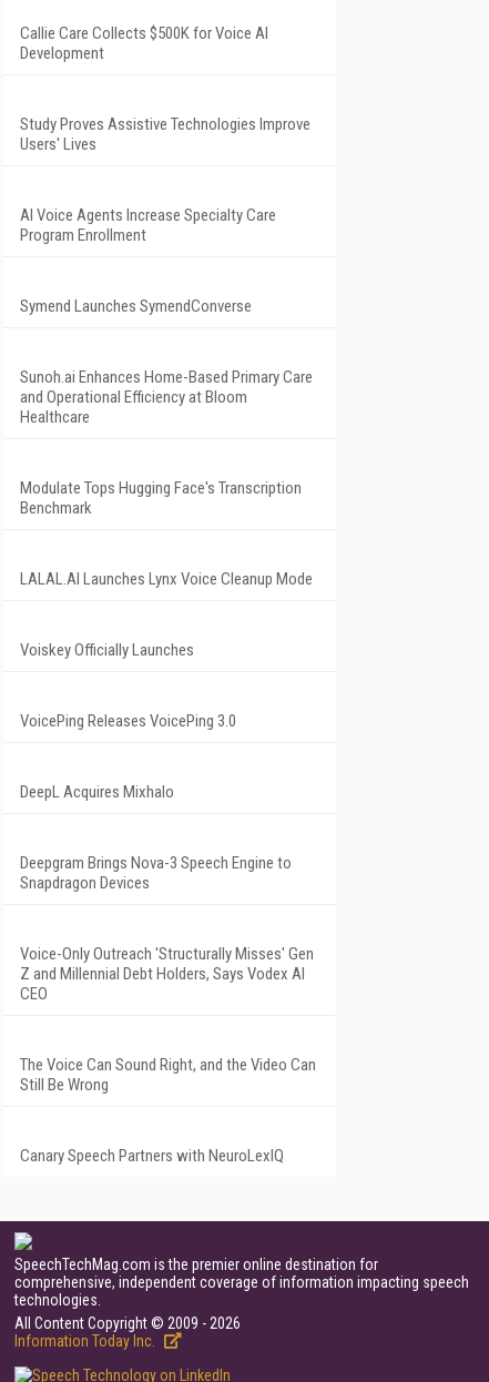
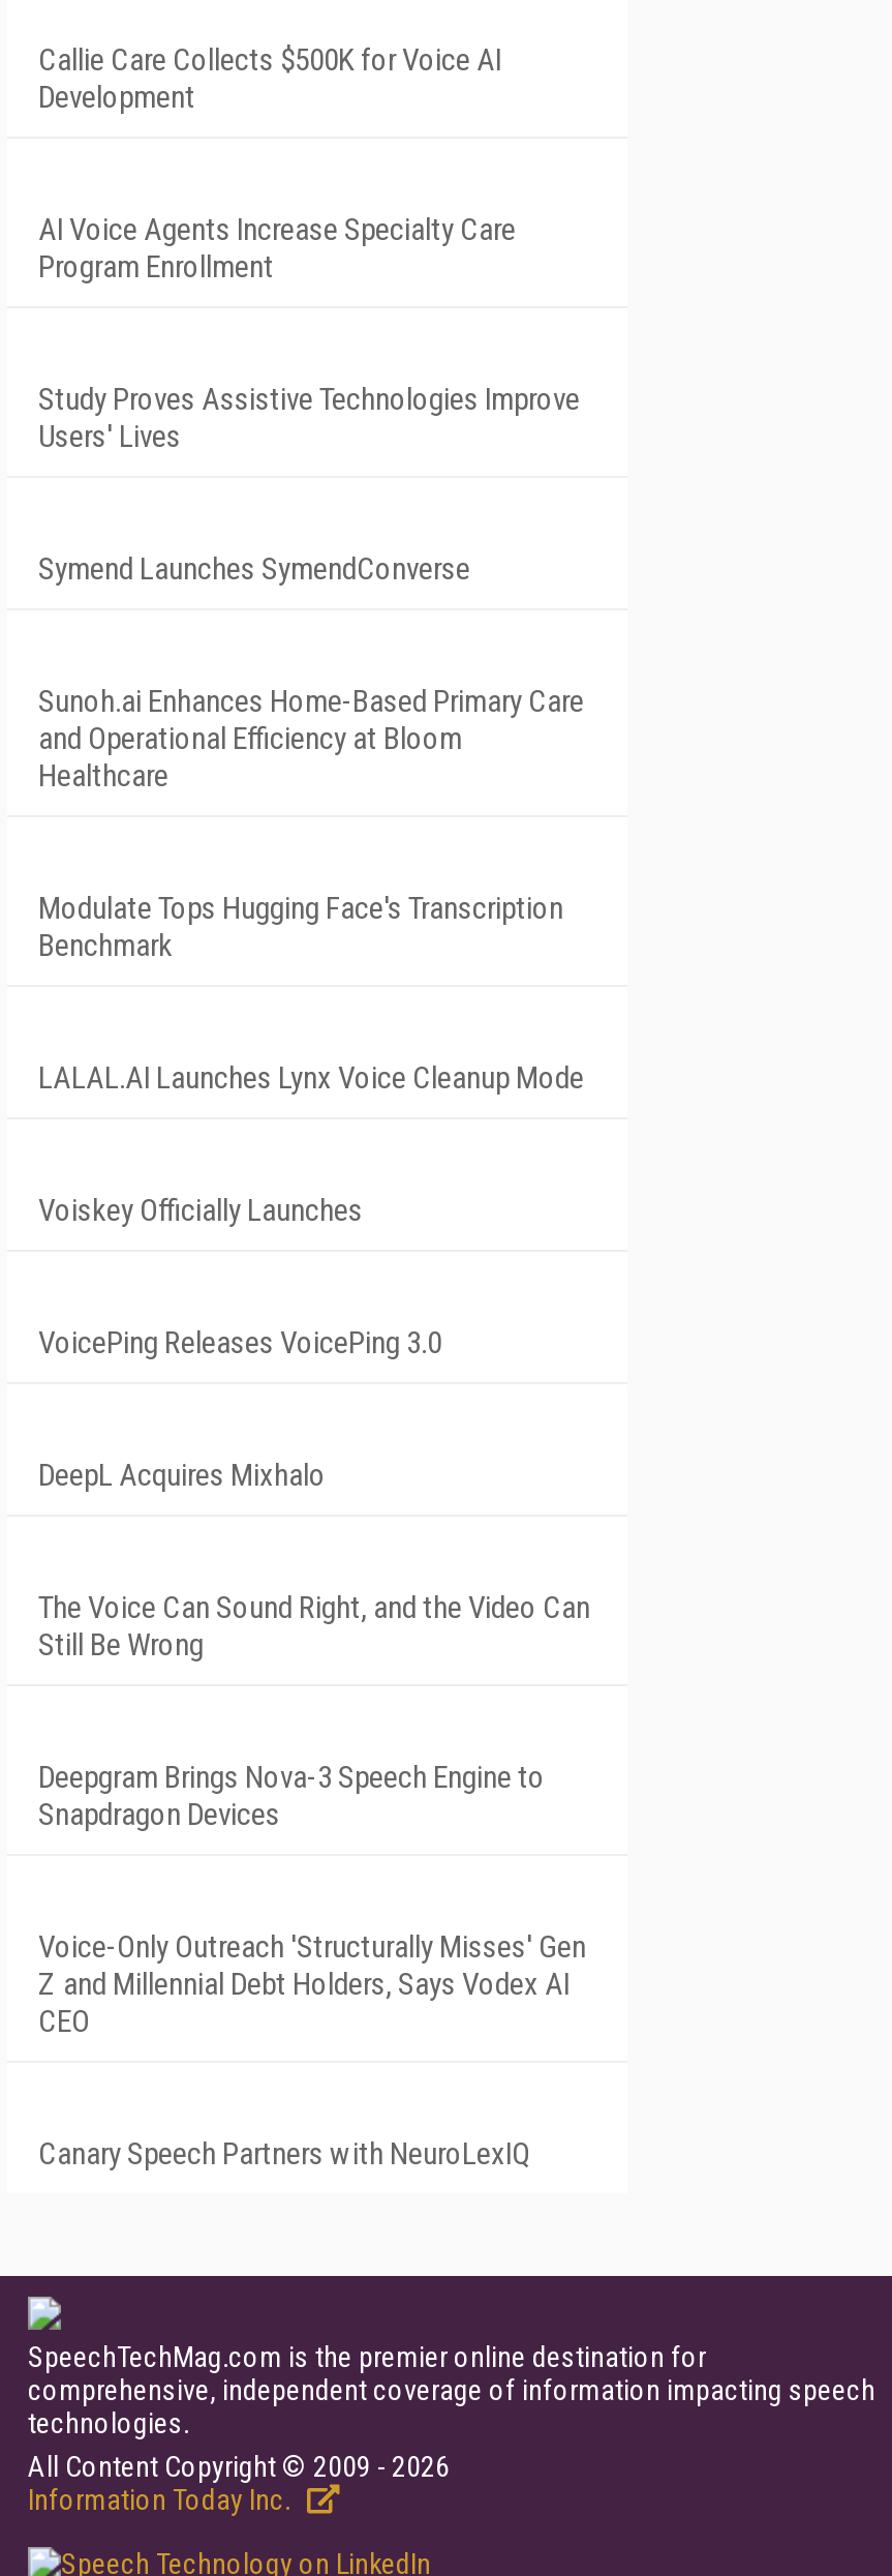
moved [20,114,310,154] -> [38,381,580,455]: Study Proves Assistive Technologies Improve | Users' Lives
moved [20,205,276,245] -> [38,211,516,286]: AI Voice Agents Increase Specialty Care | Program Enrollment
moved [20,853,314,1004] -> [38,1759,586,2040]: Deepgram Brings Nova-3 Speech Engine to | Snapdragon Devices | Voice-Only Outreach 'Structurally Misses' Gen | Z and Millennial Debt Holders, Says Vodex AI | CEO
moved [20,1055,316,1095] -> [38,1589,590,1664]: The Voice Can Sound Right, and the Video Can | Still Be Wrong

